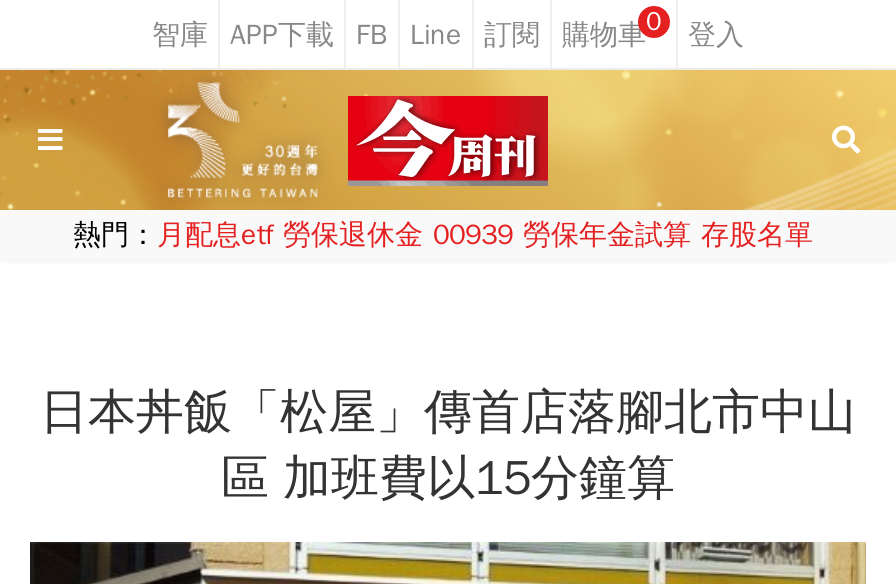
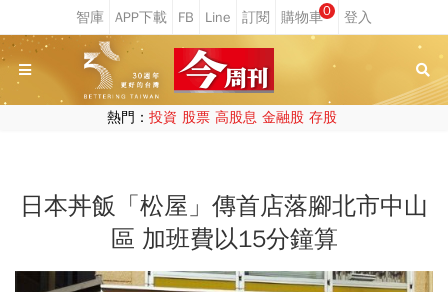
[73,218,813,252] 熱門：月配息etf 勞保退休金 00939 勞保年金試算 存股名單 -> [106,109,336,126] 熱門：投資 股票 高股息 金融股 存股

